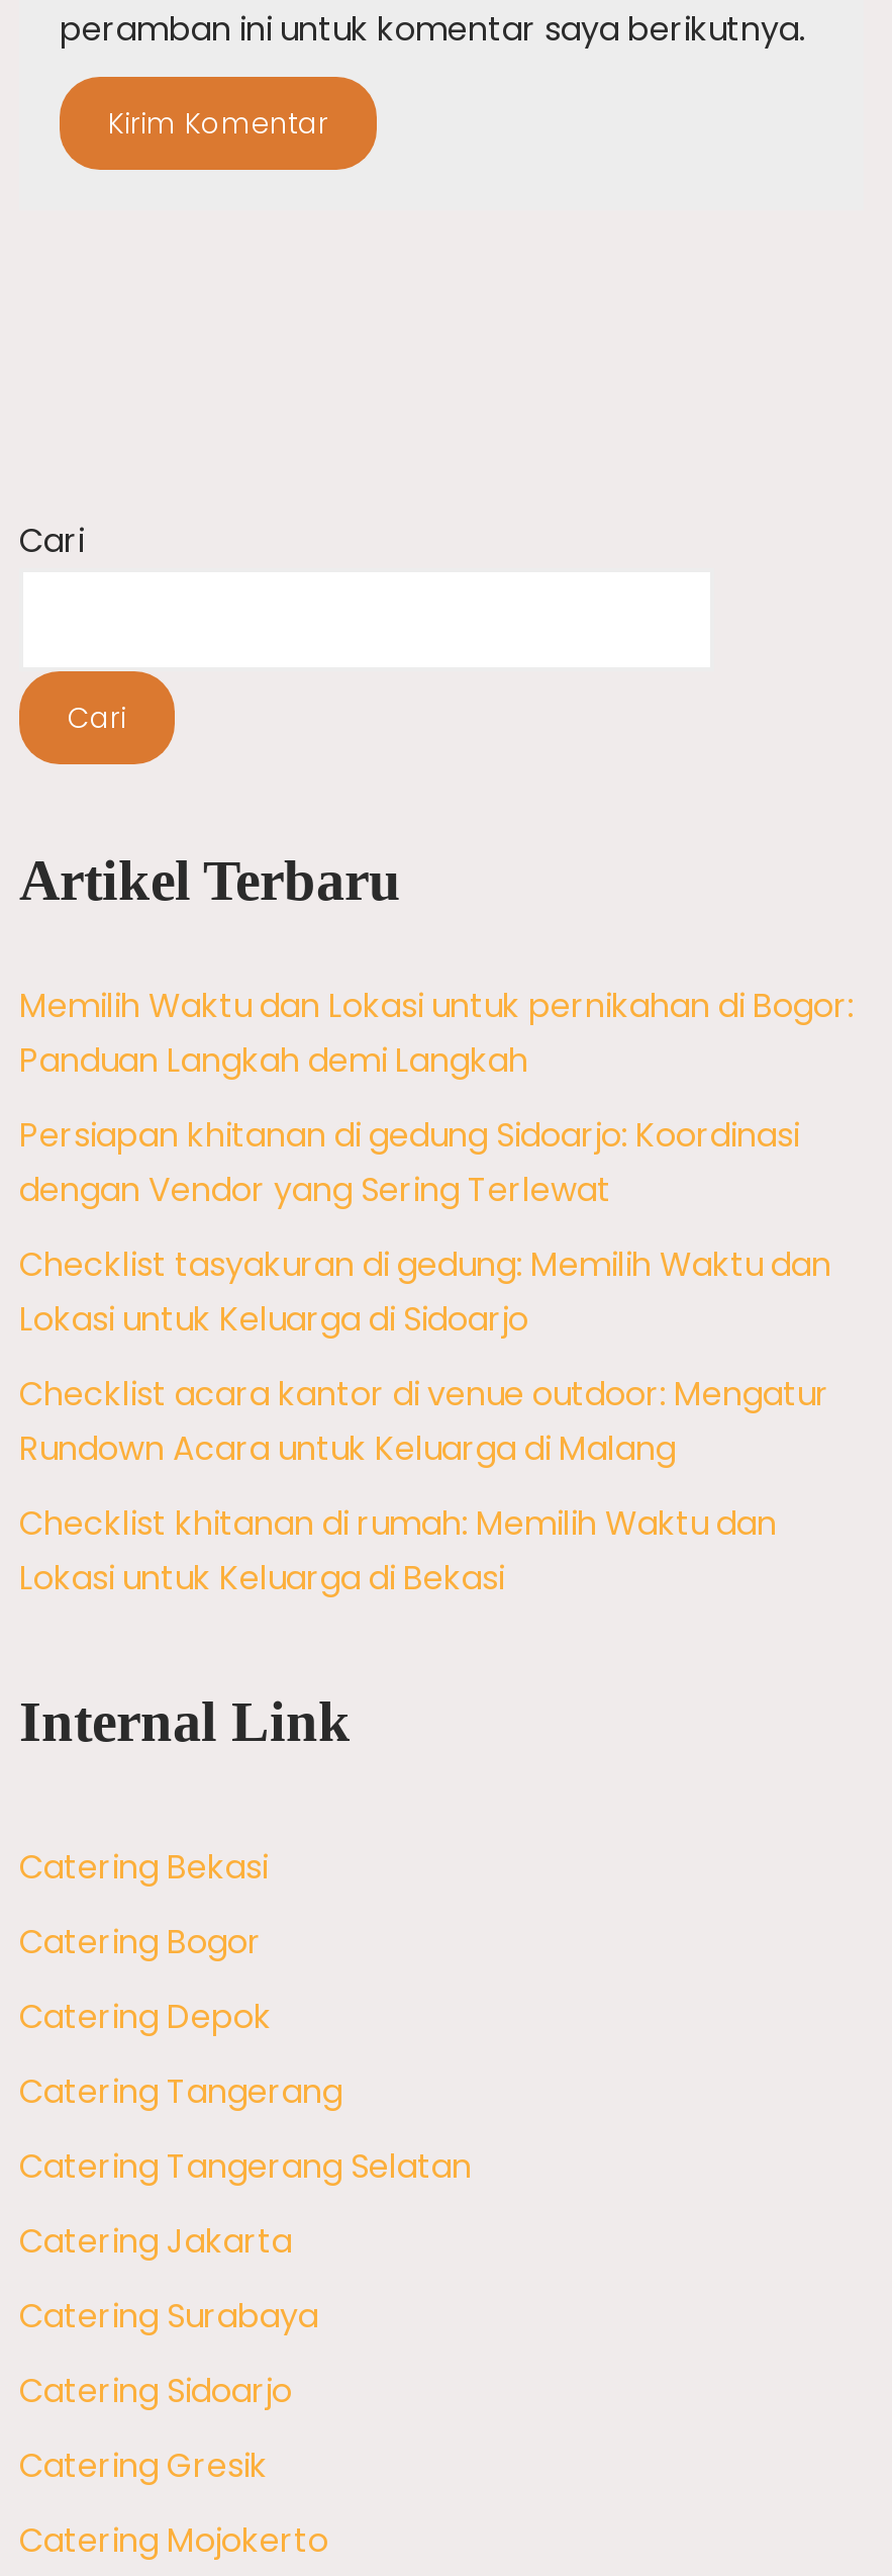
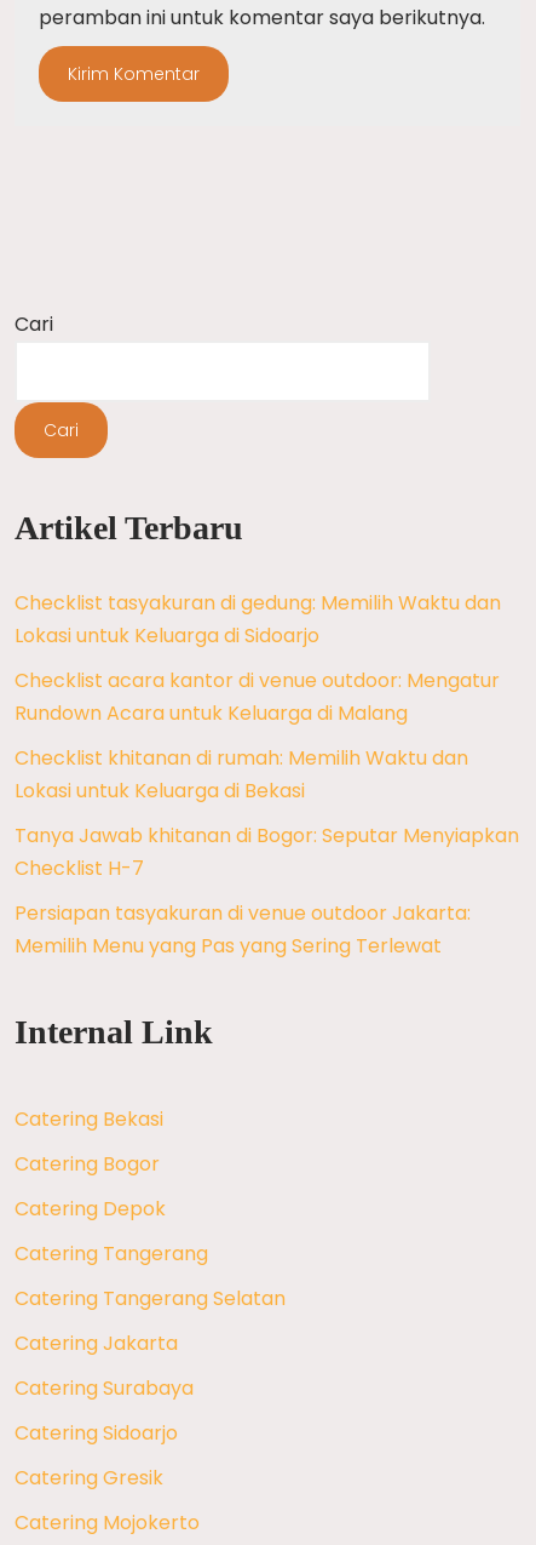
[19,983,854,1213] Memilih Waktu dan Lokasi untuk pernikahan di Bogor: | Panduan Langkah demi Langkah | Persiapan khitanan di gedung Sidoarjo: Koordinasi | dengan Vendor yang Sering Terlewat -> none
moved [19,1241,831,1601] -> [15,589,501,805]: Checklist tasyakuran di gedung: Memilih Waktu dan | Lokasi untuk Keluarga di Sidoarjo | Checklist acara kantor di venue outdoor: Mengatur | Rundown Acara untuk Keluarga di Malang | Checklist khitanan di rumah: Memilih Waktu dan | Lokasi untuk Keluarga di Bekasi
none -> [15,822,519,960] Tanya Jawab khitanan di Bogor: Seputar Menyiapkan | Checklist H-7 | Persiapan tasyakuran di venue outdoor Jakarta: | Memilih Menu yang Pas yang Sering Terlewat

